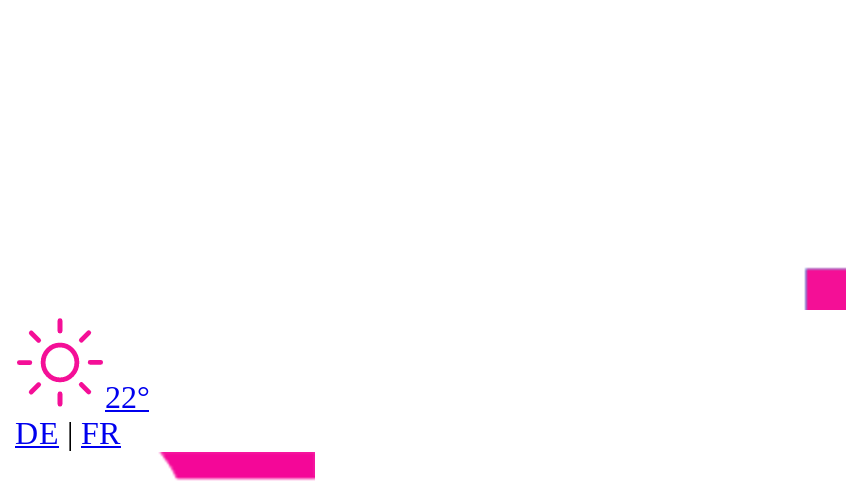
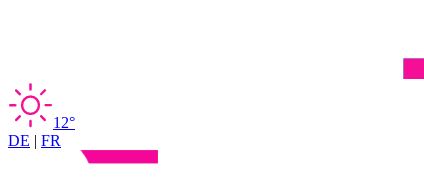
[105,380,149,414] 22° -> [53,114,75,131] 12°

